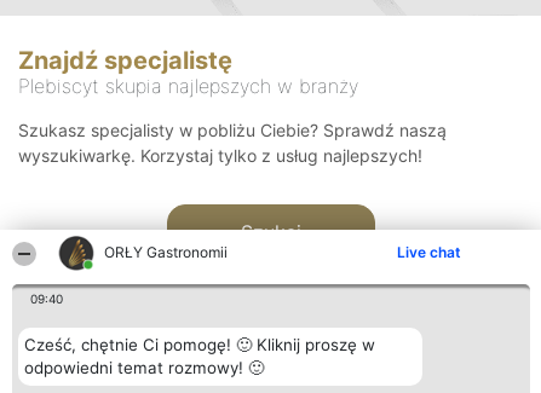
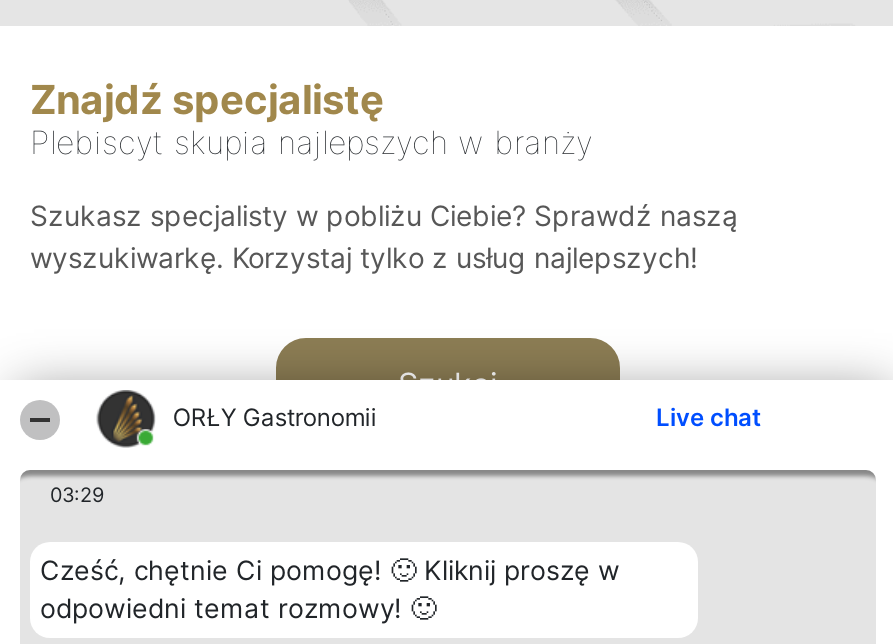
[30,291,63,306] 09:40 -> [50,482,104,506] 03:29

